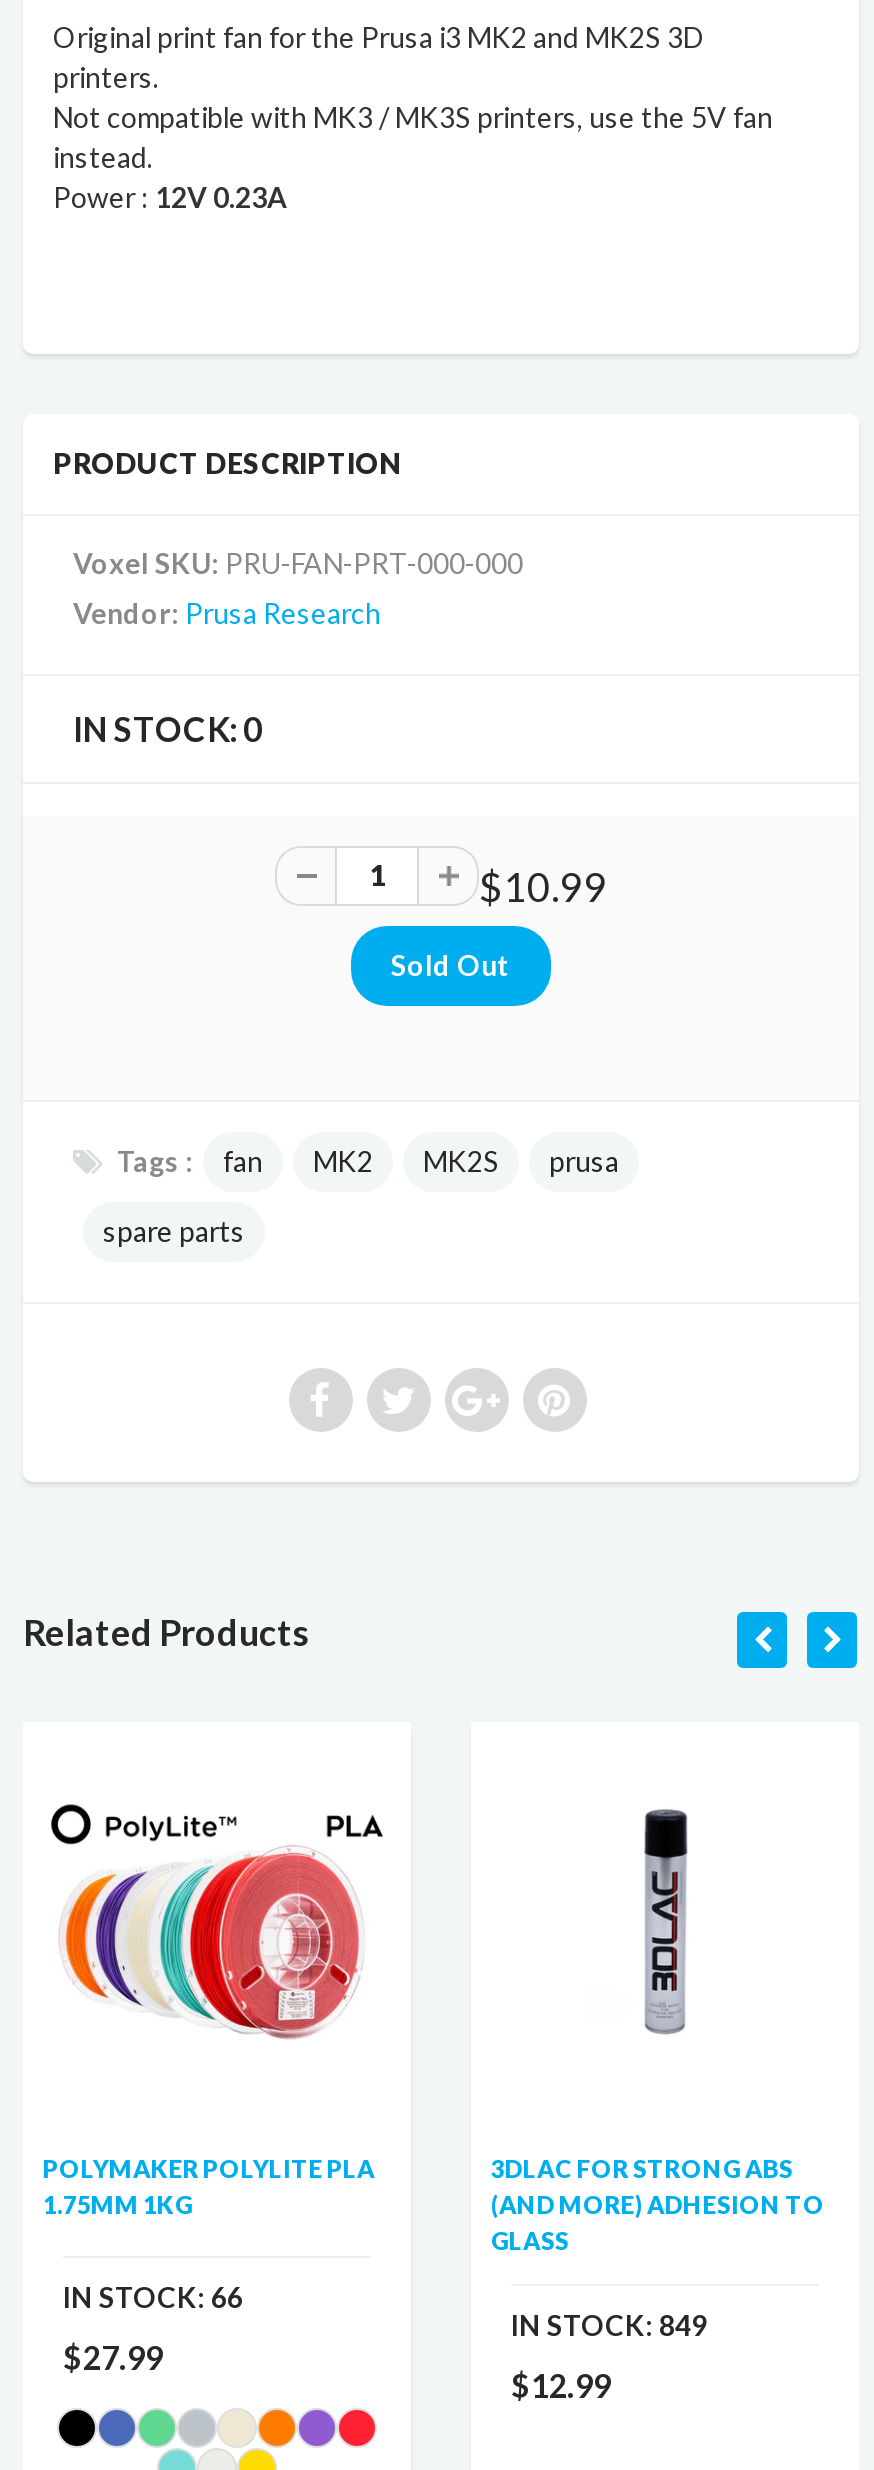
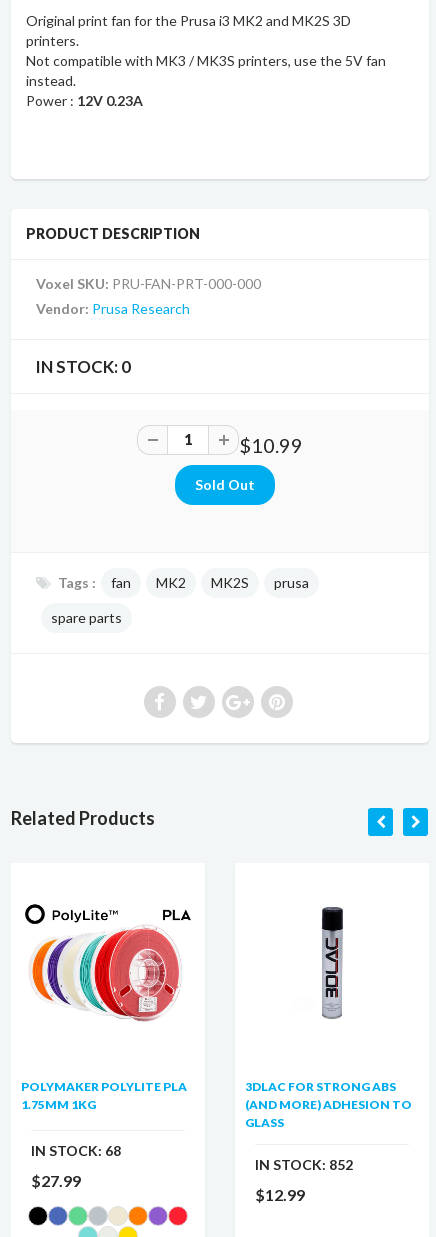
[63,2279,243,2313] IN STOCK: 66 -> [31,1141,121,1158] IN STOCK: 68
[511,2307,707,2341] IN STOCK: 849 -> [255,1155,353,1172] IN STOCK: 852

